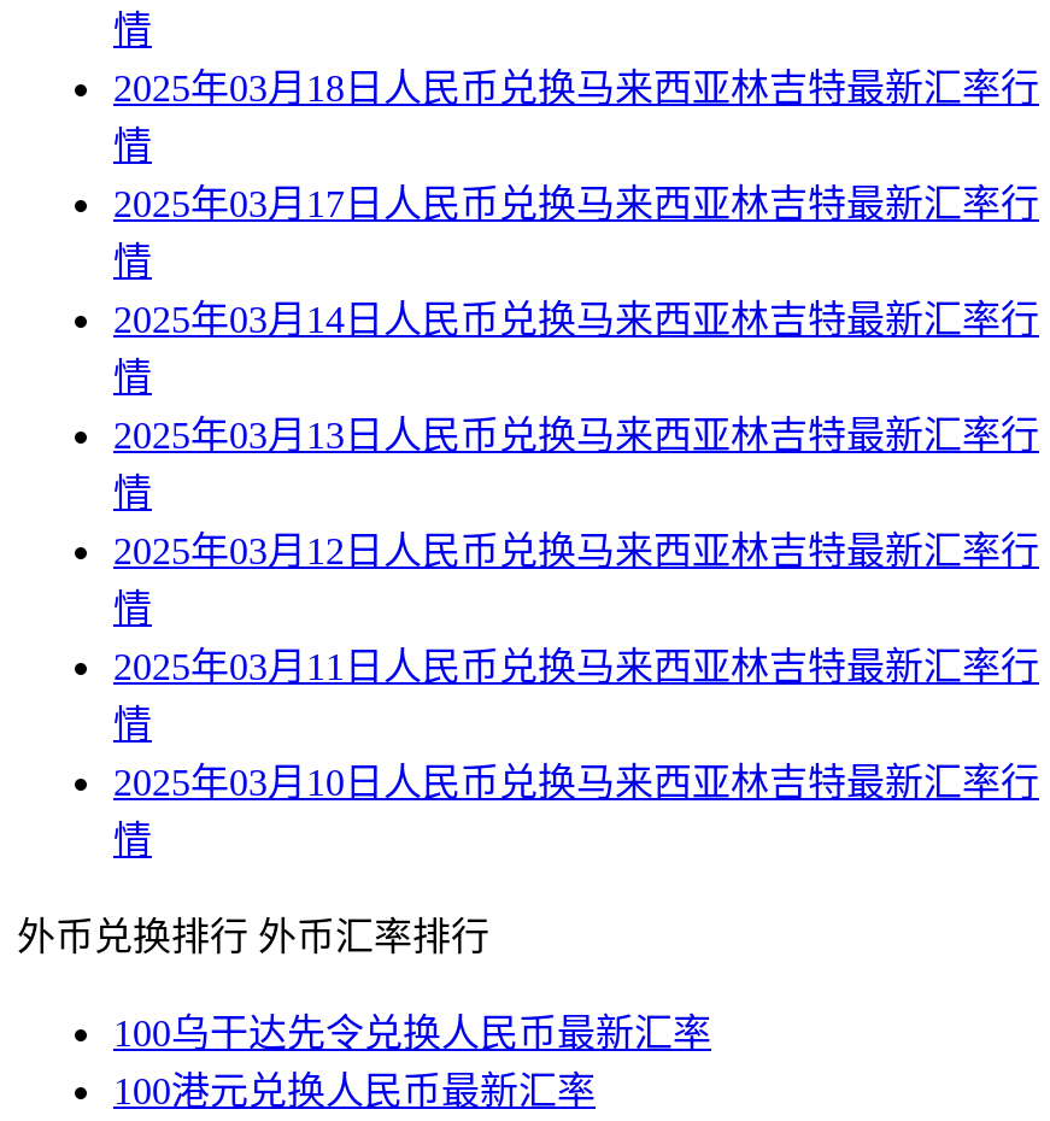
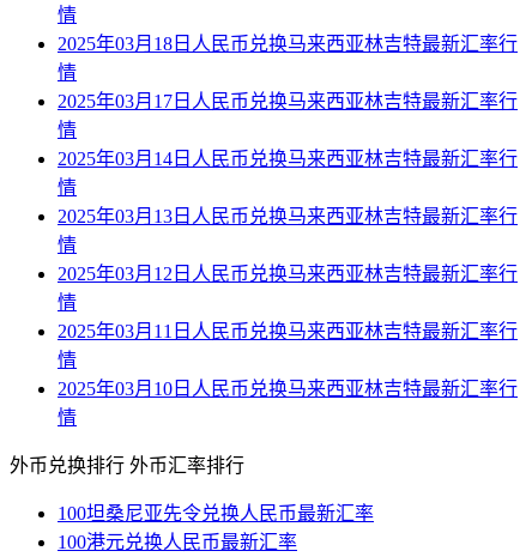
[113,1012,711,1053] 100乌干达先令兑换人民币最新汇率 -> [58,503,374,523] 100坦桑尼亚先令兑换人民币最新汇率

